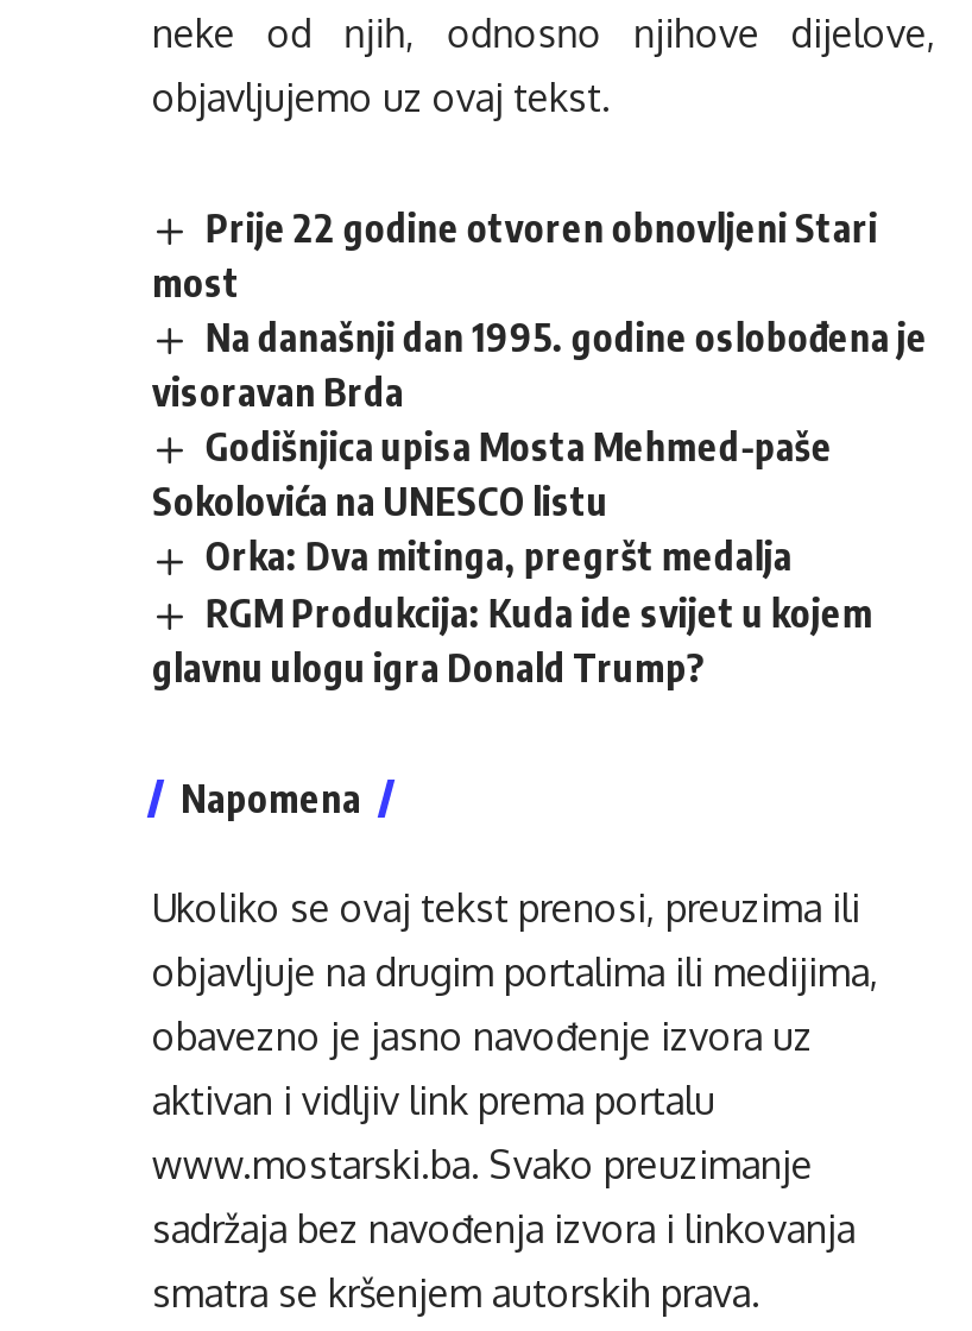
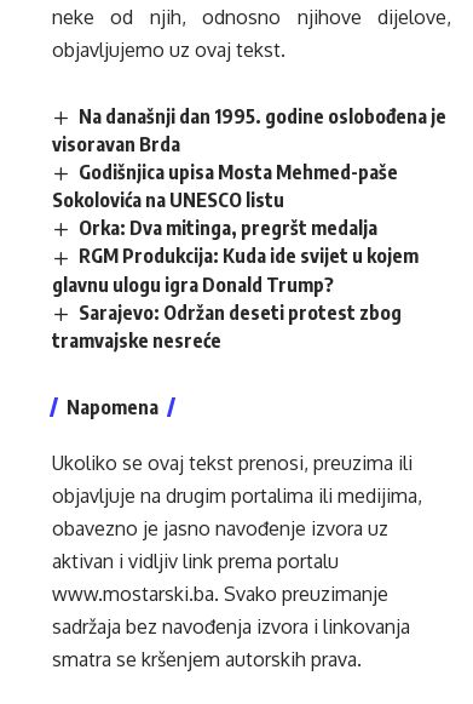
[152,204,878,307] Prije 22 godine otvoren obnovljeni Stari | most -> none
moved [152,314,928,691] -> [52,104,447,296]: Na današnji dan 1995. godine oslobođena je | visoravan Brda | Godišnjica upisa Mosta Mehmed-paše | Sokolovića na UNESCO listu | Orka: Dva mitinga, pregršt medalja | RGM Produkcija: Kuda ide svijet u kojem | glavnu ulogu igra Donald Trump?
none -> [52,300,402,352] Sarajevo: Održan deseti protest zbog | tramvajske nesreće

